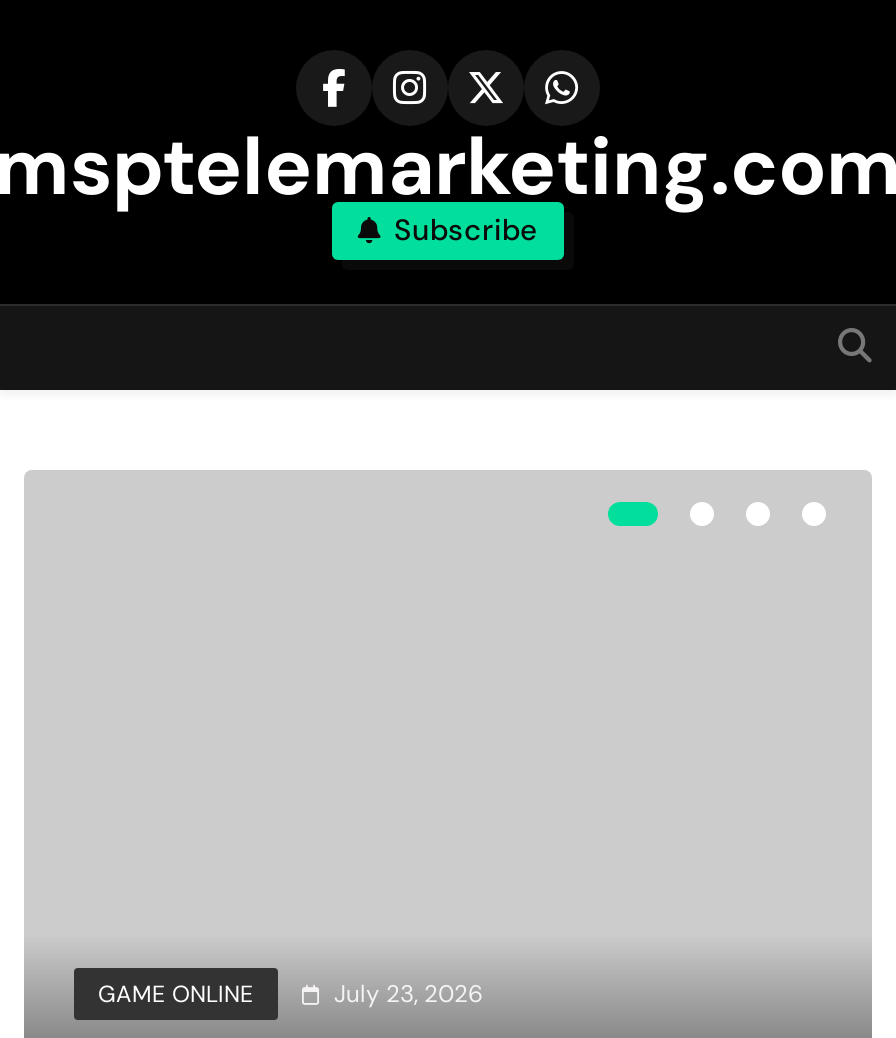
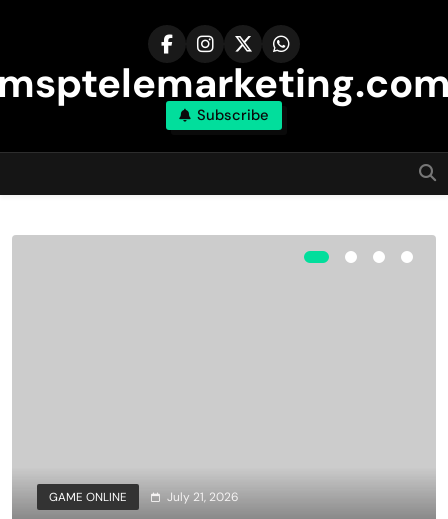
[334,978,484,1010] July 23, 2026 -> [167,489,239,505] July 21, 2026

